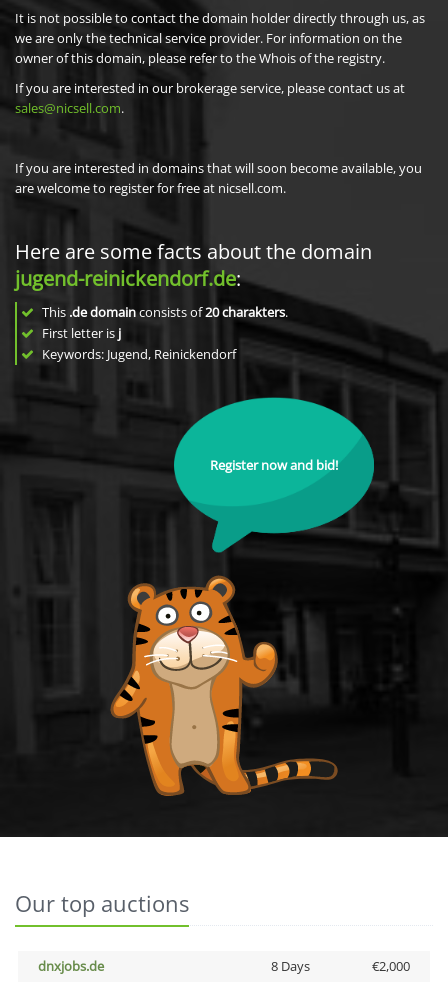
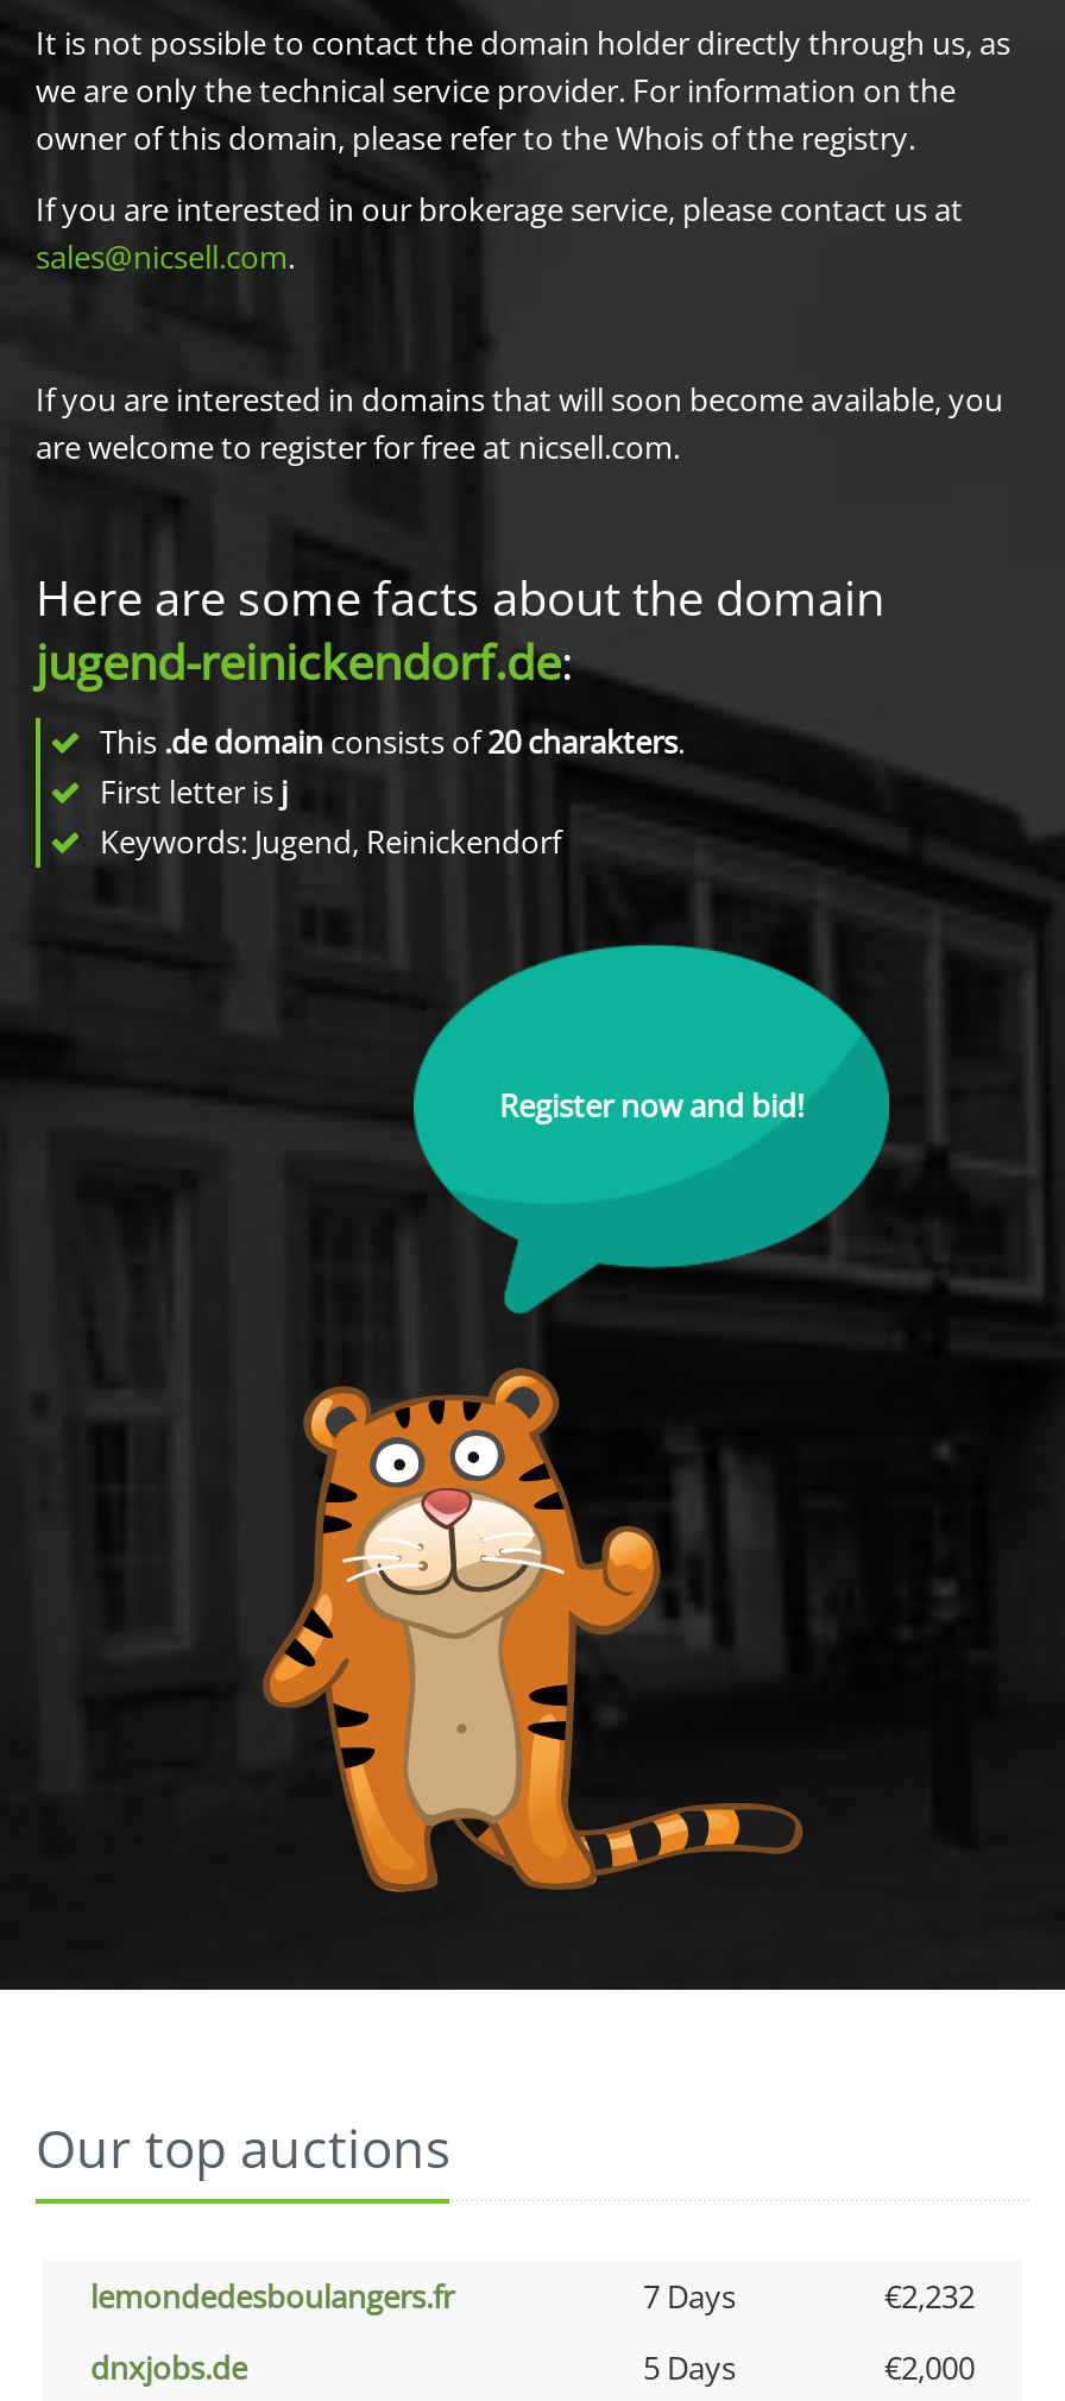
none -> [90,2275,975,2318] lemondedesboulangers.fr | 7 Days | €2,232
[270,957,309,975] 8 Days -> [643,2346,736,2389] 5 Days

